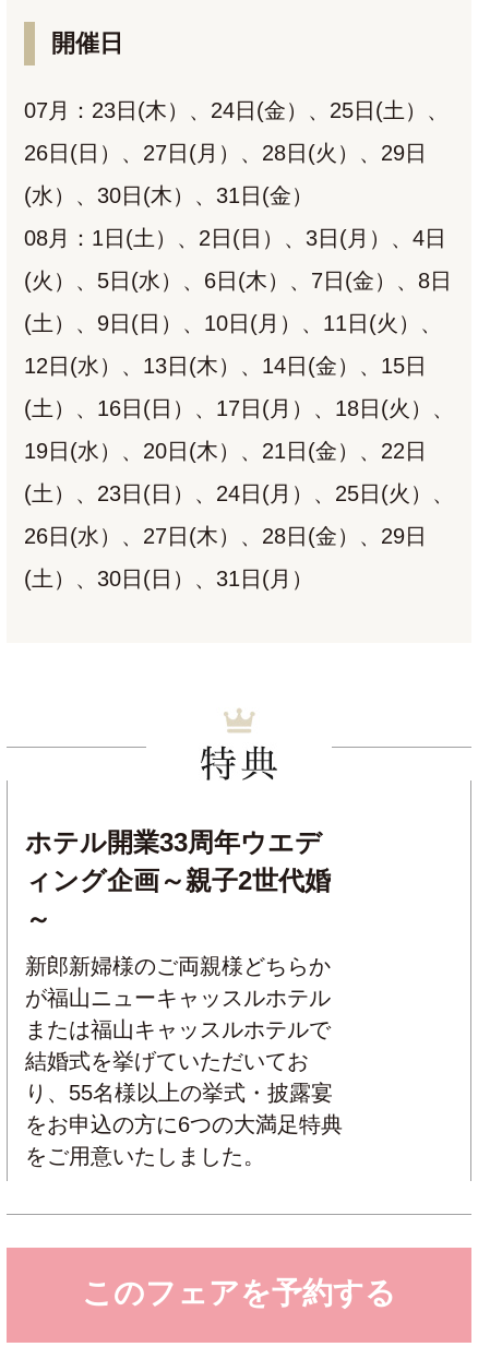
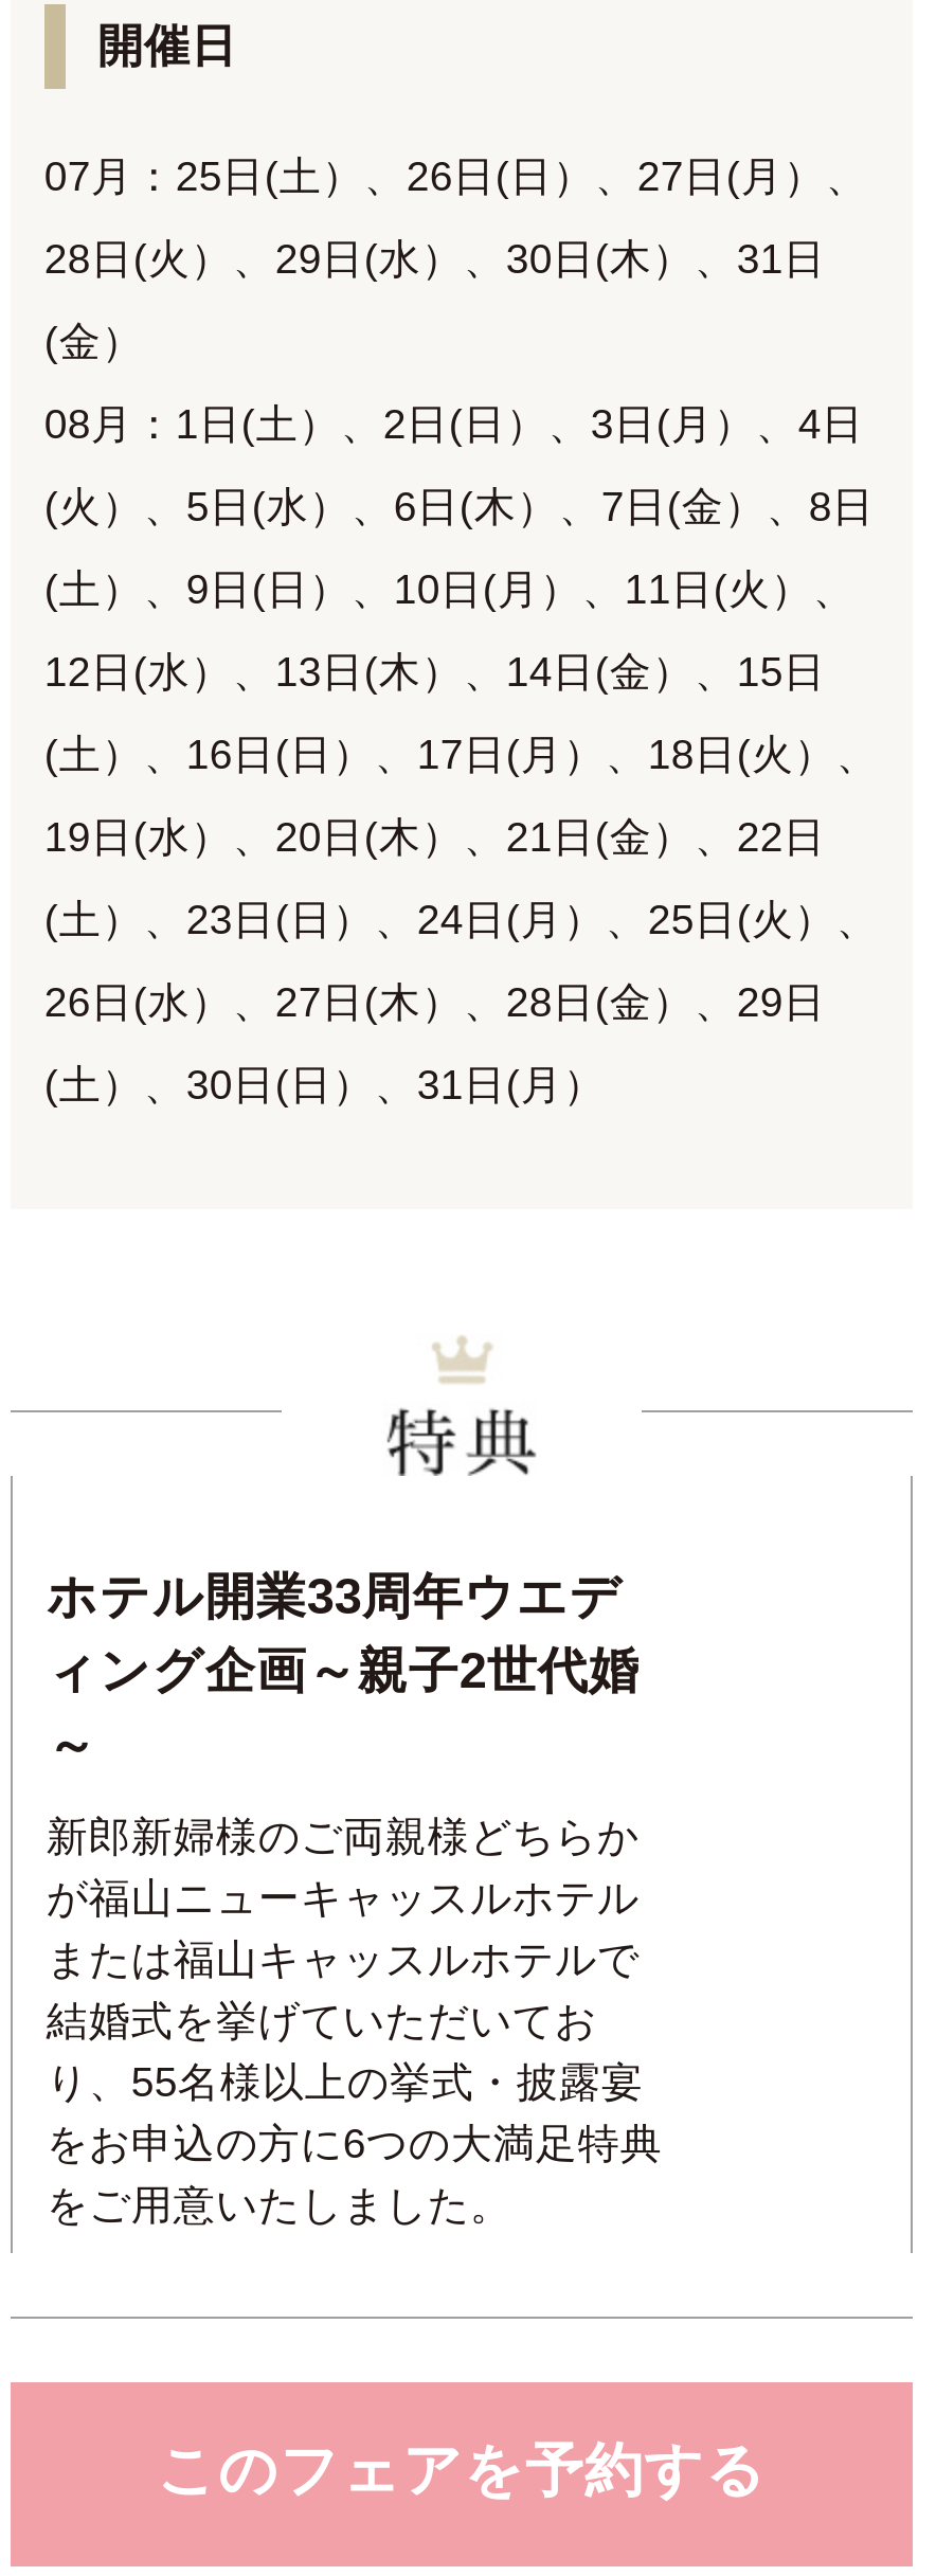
[24,98,448,122] 07月：23日(木）、24日(金）、25日(土）、 -> [44,153,868,199] 07月：25日(土）、26日(日）、27日(月）、
[24,141,427,165] 26日(日）、27日(月）、28日(火）、29日 -> [44,235,826,282] 28日(火）、29日(水）、30日(木）、31日
[24,183,313,208] (水）、30日(木）、31日(金） -> [44,318,144,364] (金）

